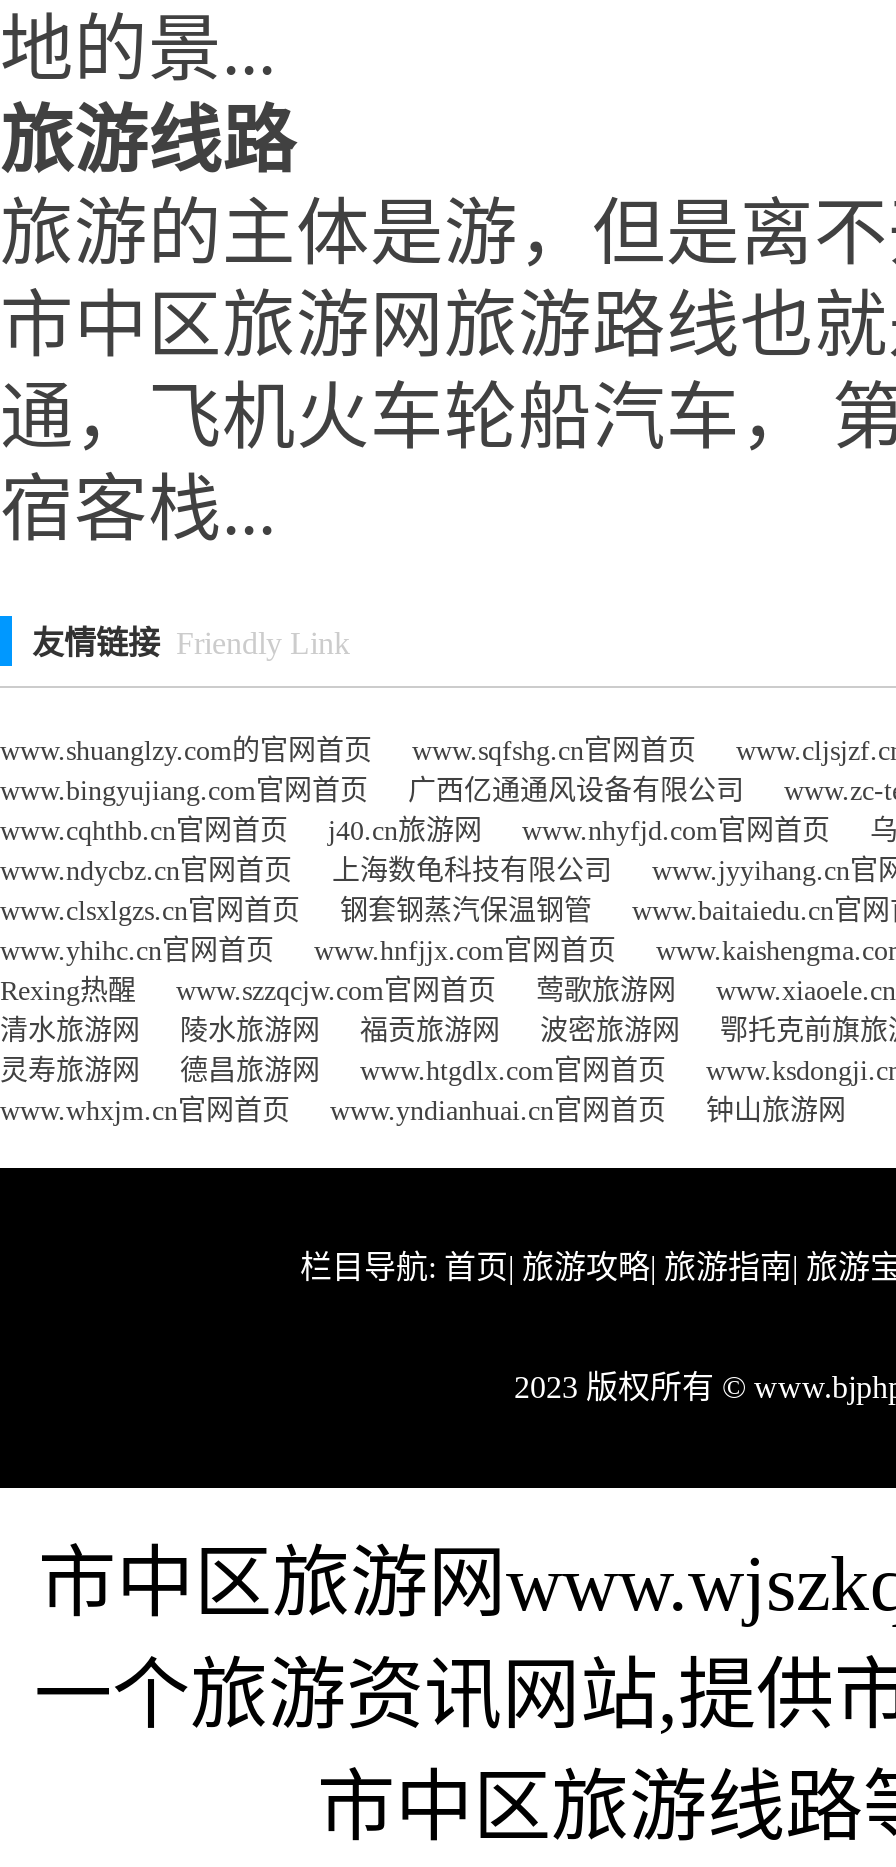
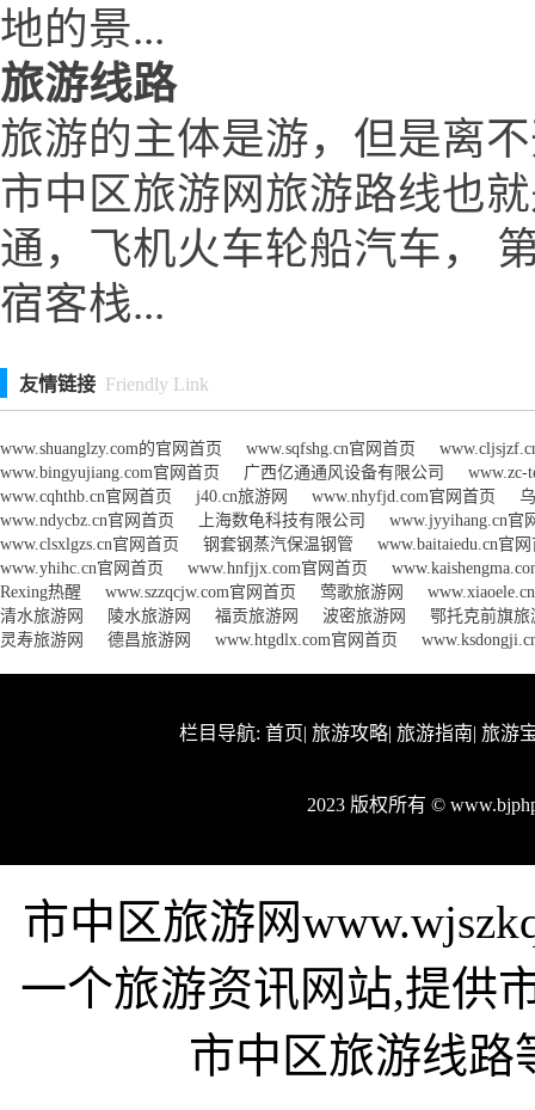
[0,1096,846,1126] www.whxjm.cn官网首页 | www.yndianhuai.cn官网首页 | 钟山旅游网 -> none

